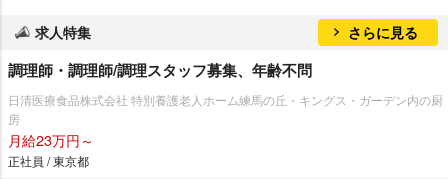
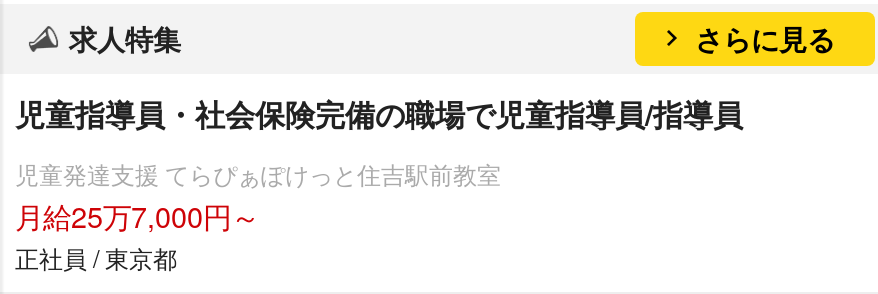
[8,59,312,81] 調理師・調理師/調理スタッフ募集、年齢不問 -> [15,92,743,136] 児童指導員・社会保険完備の職場で児童指導員/指導員
[8,91,443,150] 日清医療食品株式会社 特別養護老人ホーム練馬の丘・キングス・ガーデン内の厨 | 房 | 月給23万円～ -> [15,156,501,236] 児童発達支援 てらぴぁぽけっと住吉駅前教室 | 月給25万7,000円～

